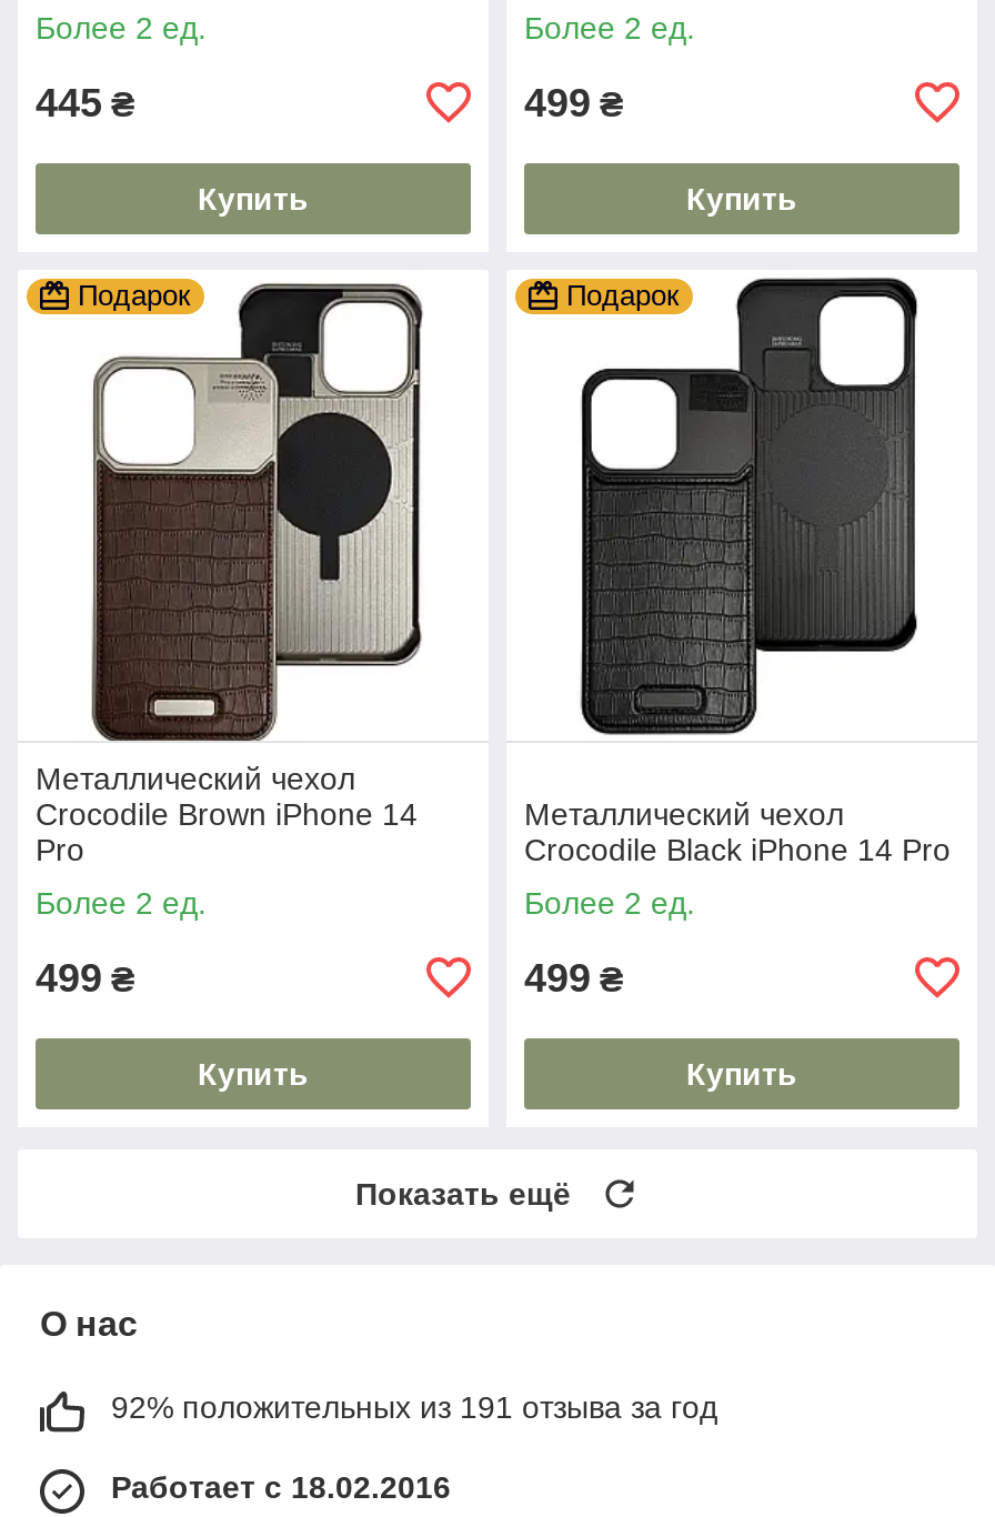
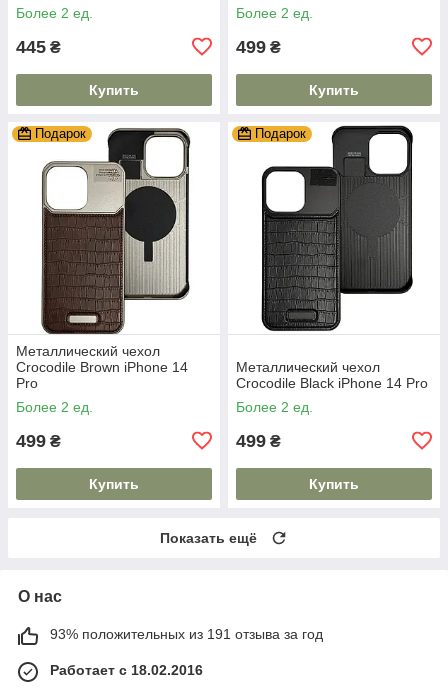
[111,1389,717,1424] 92% положительных из 191 отзыва за год -> [50,626,323,642] 93% положительных из 191 отзыва за год

